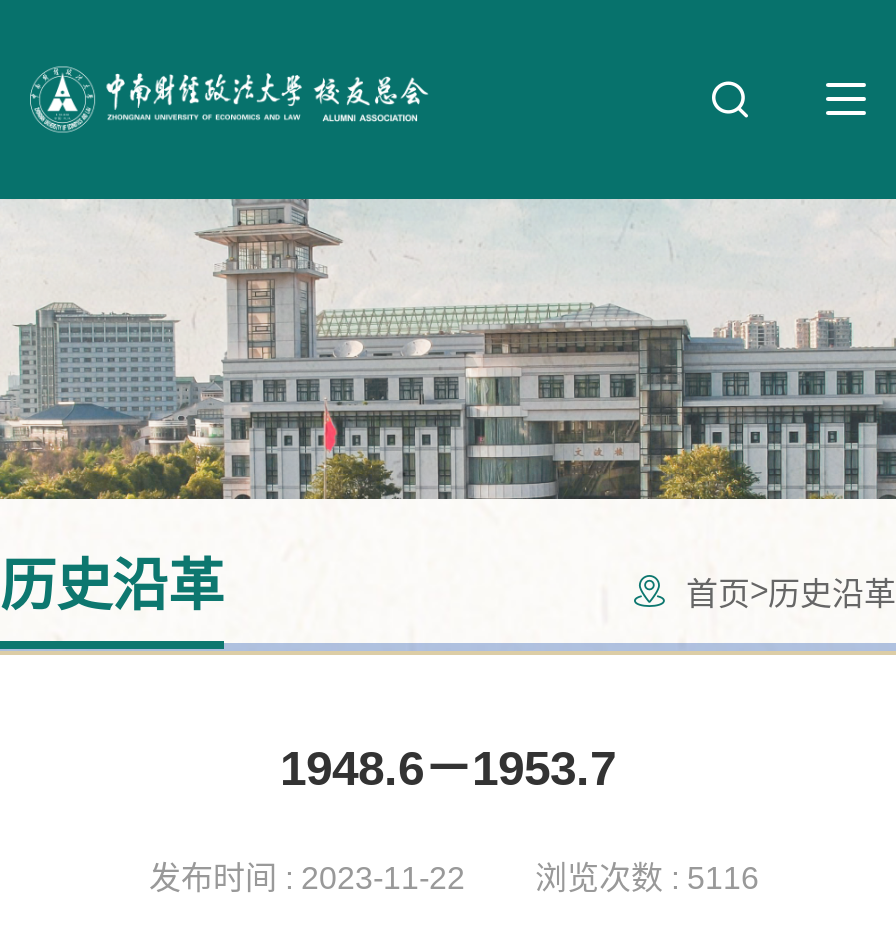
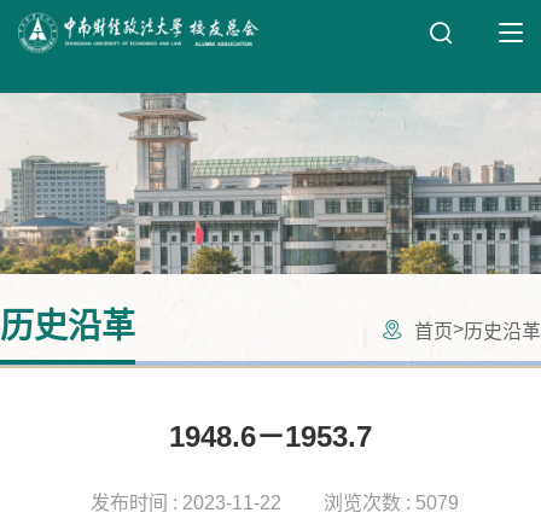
[535,861,759,895] 浏览次数 : 5116 -> [323,493,458,513] 浏览次数 : 5079

